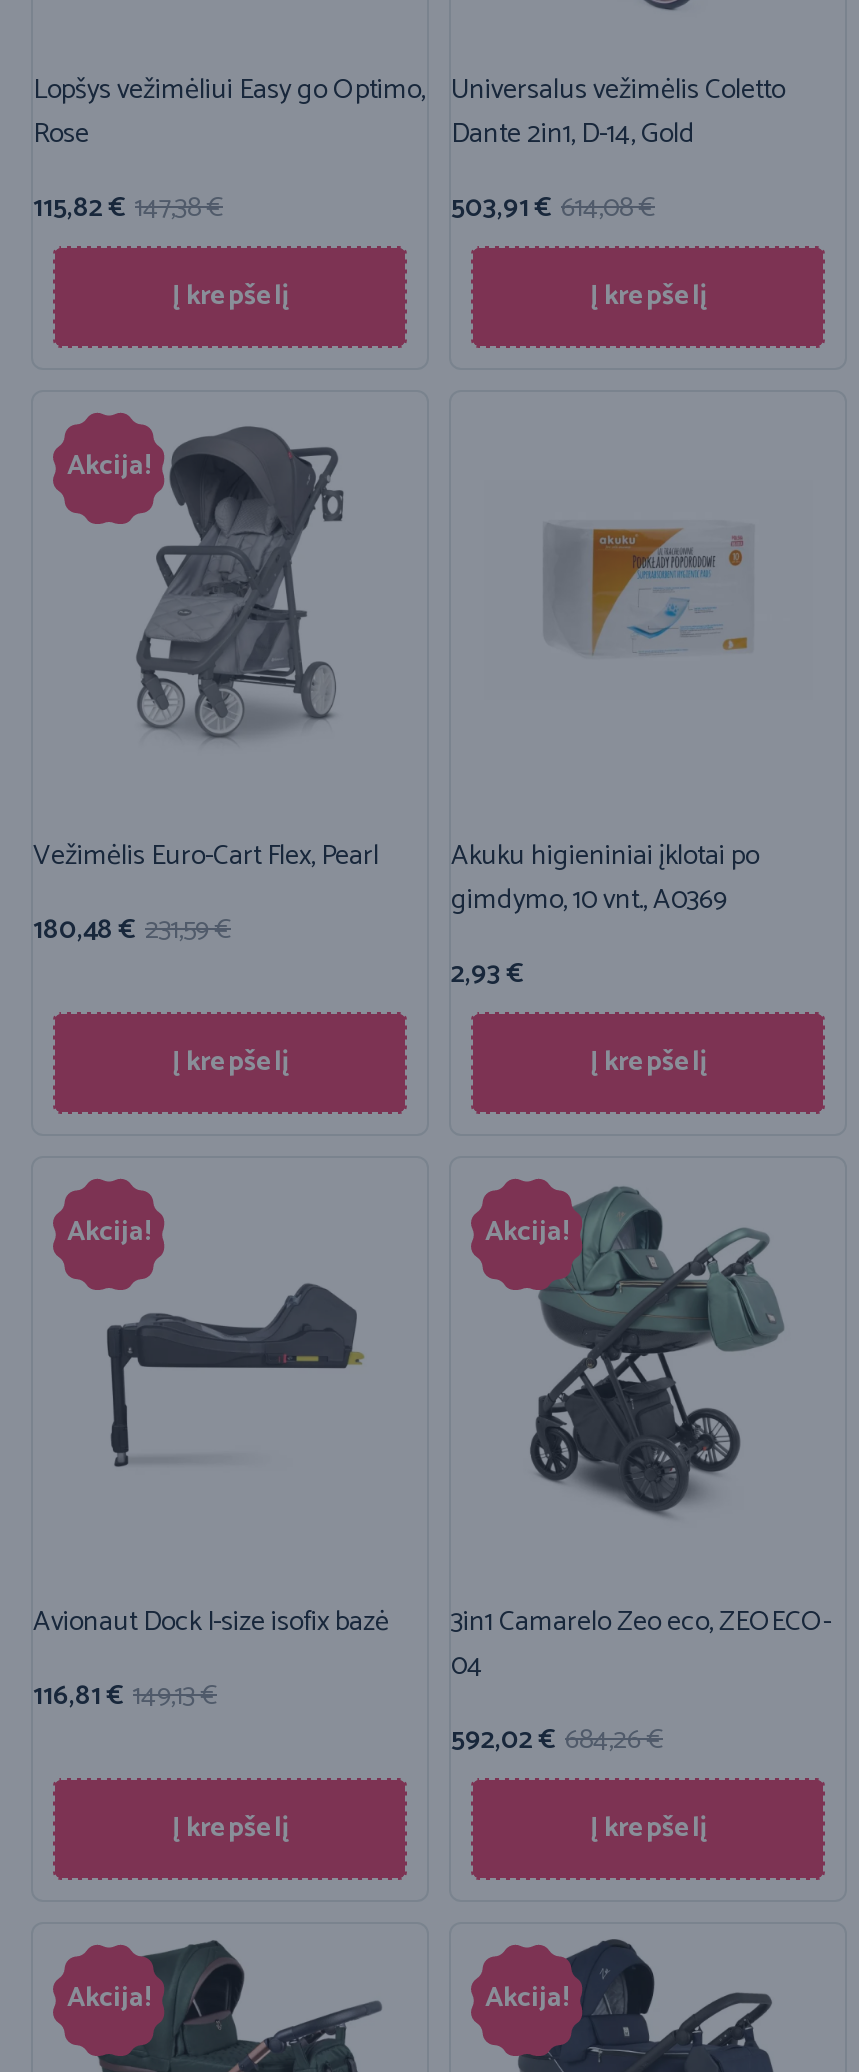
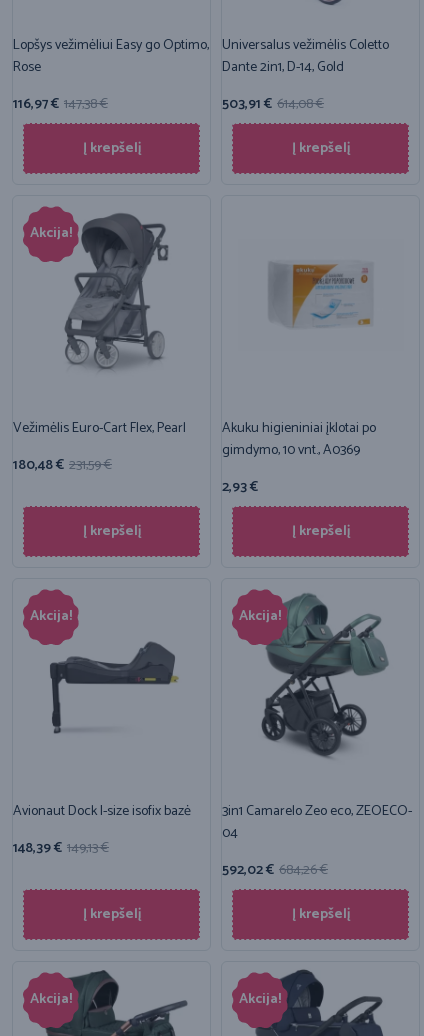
[33,187,223,233] 115,82€ 147,38€ -> [13,93,108,116] 116,97€ 147,38€
[33,1675,123,1721] 116,81 € -> [13,837,62,860] 148,39 €

